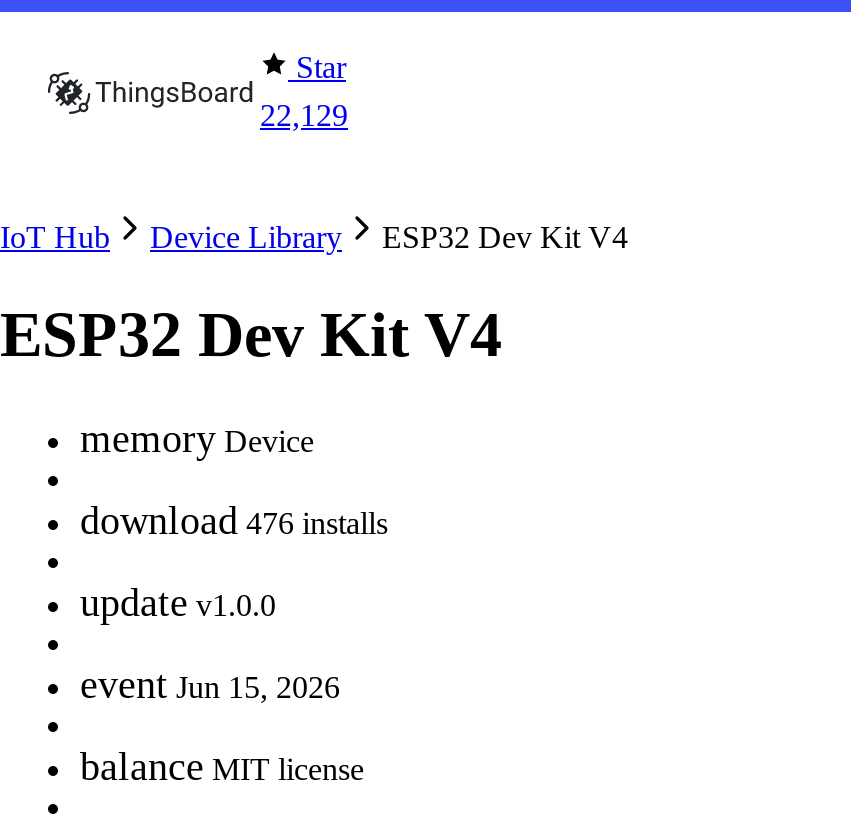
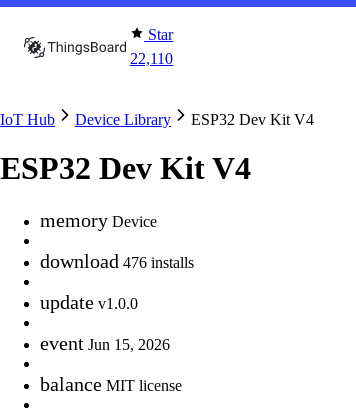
[260,98,348,132] 22,129 -> [130,50,173,67] 22,110

